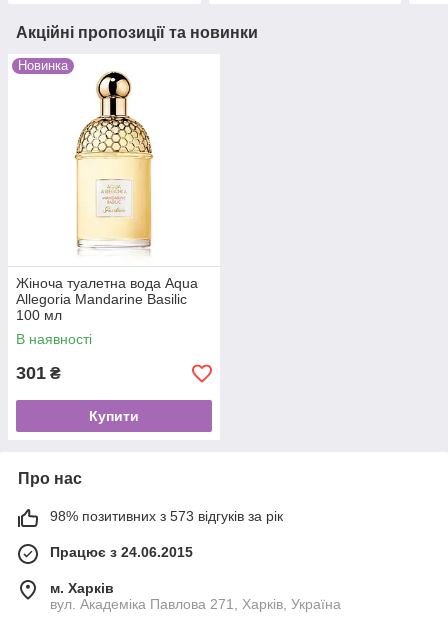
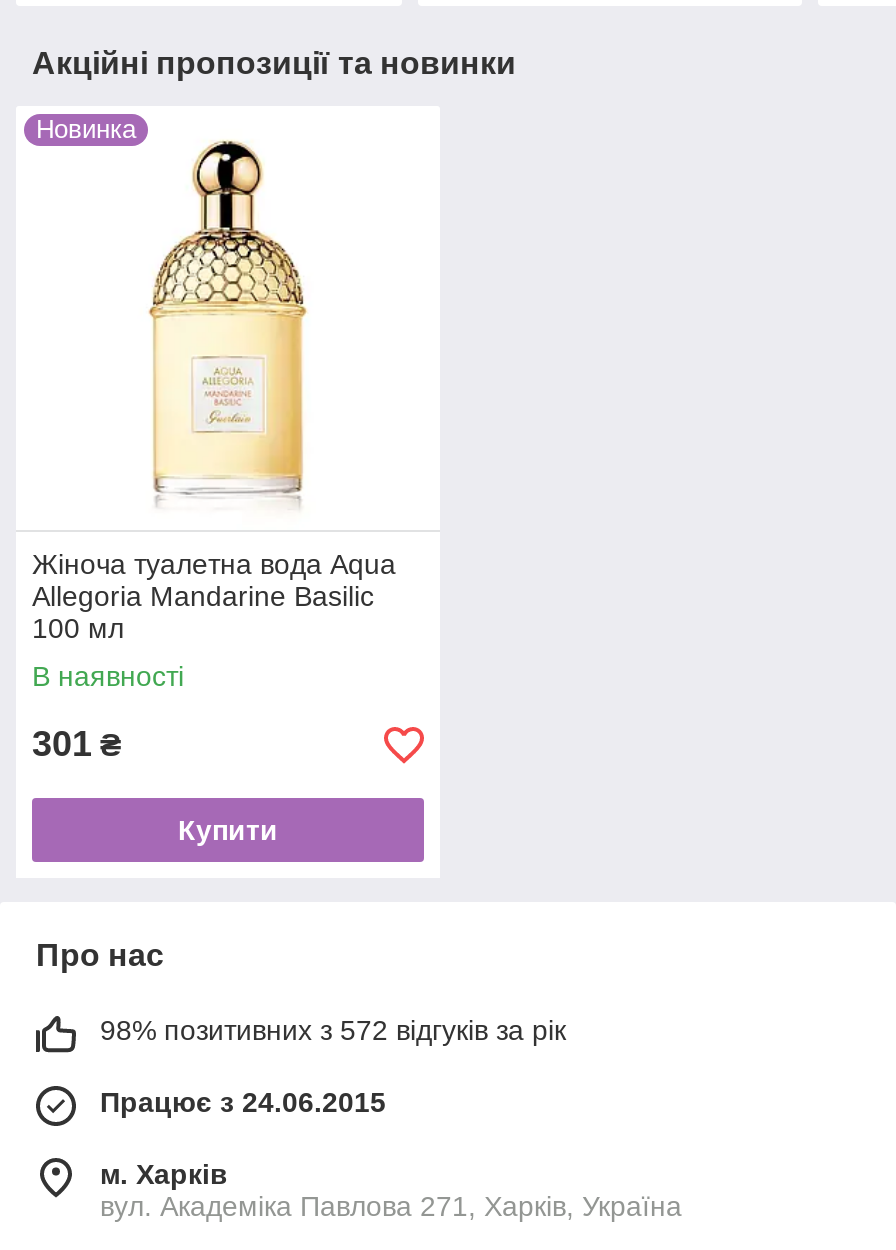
[50,508,283,524] 98% позитивних з 573 відгуків за рік -> [100,1014,566,1046] 98% позитивних з 572 відгуків за рік

